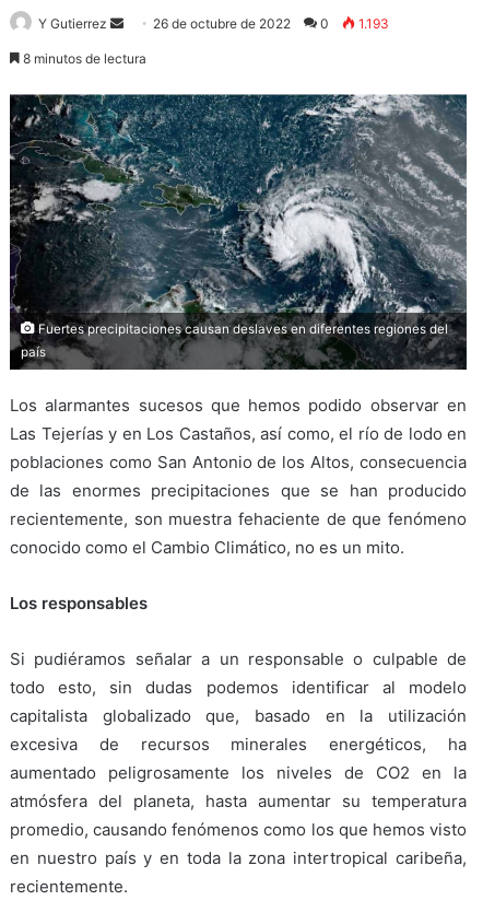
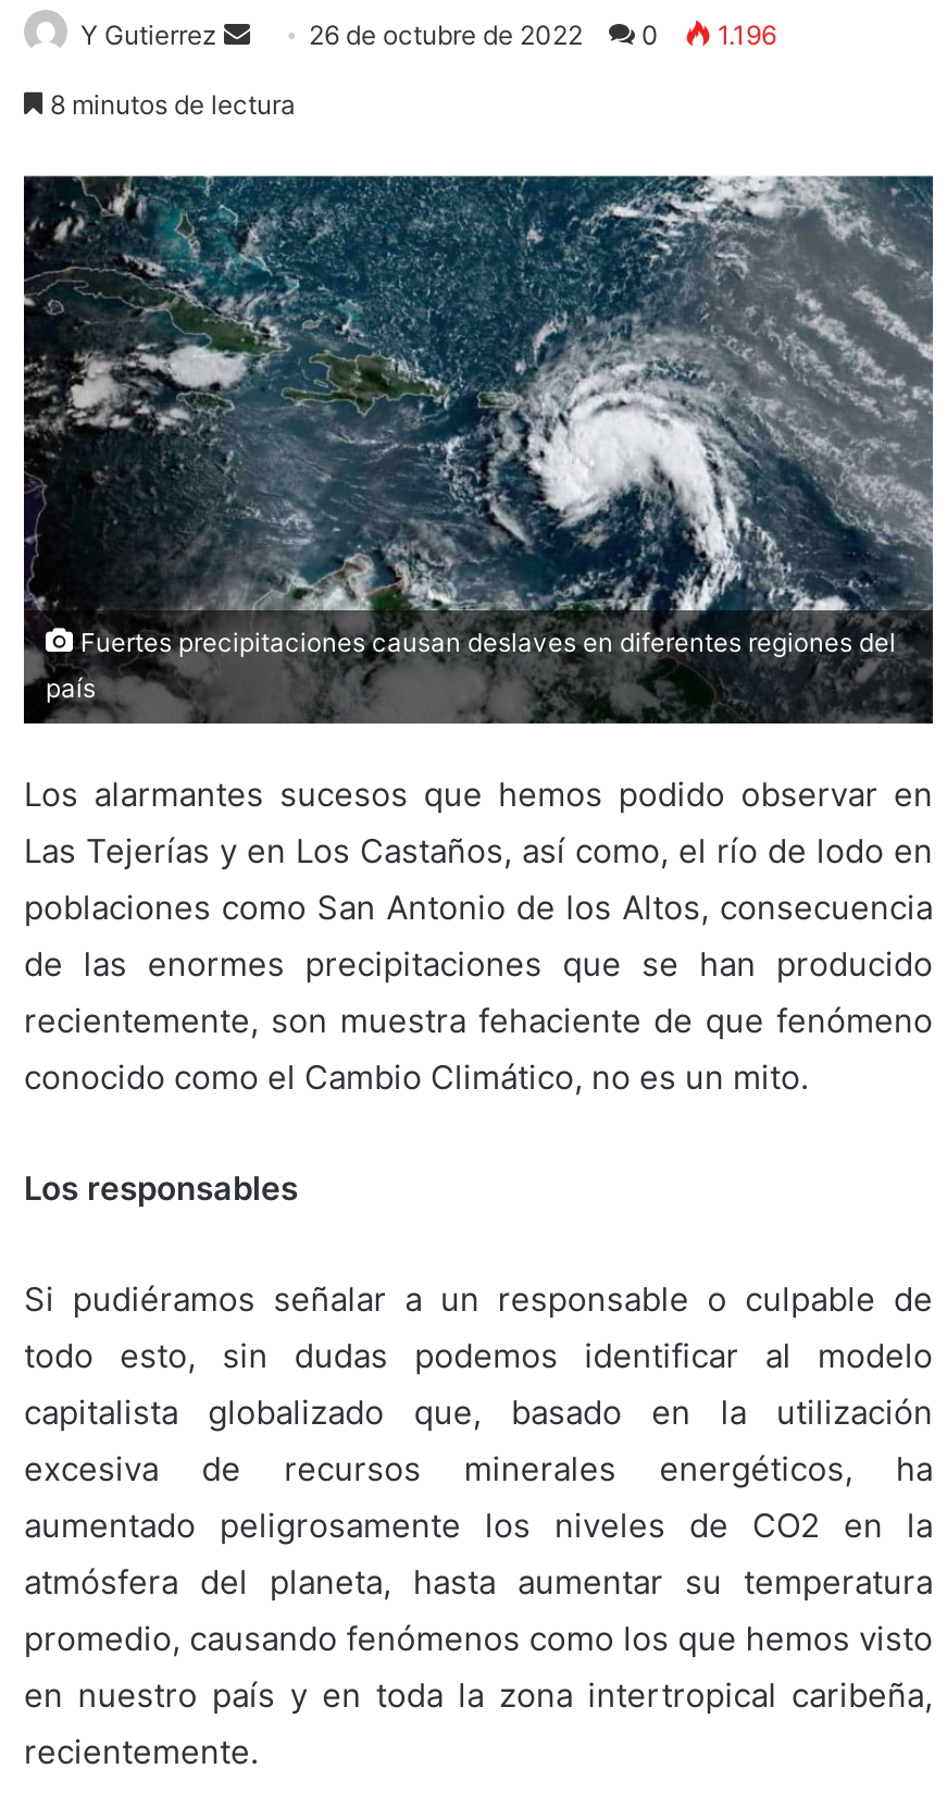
[355,15,389,32] 1.193 -> [711,18,776,51] 1.196

